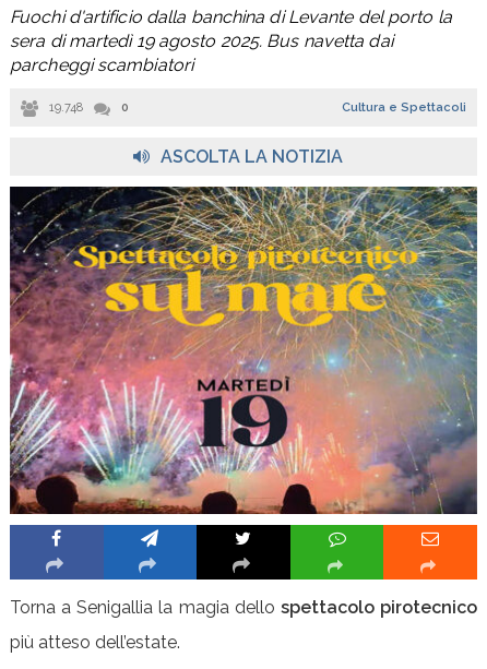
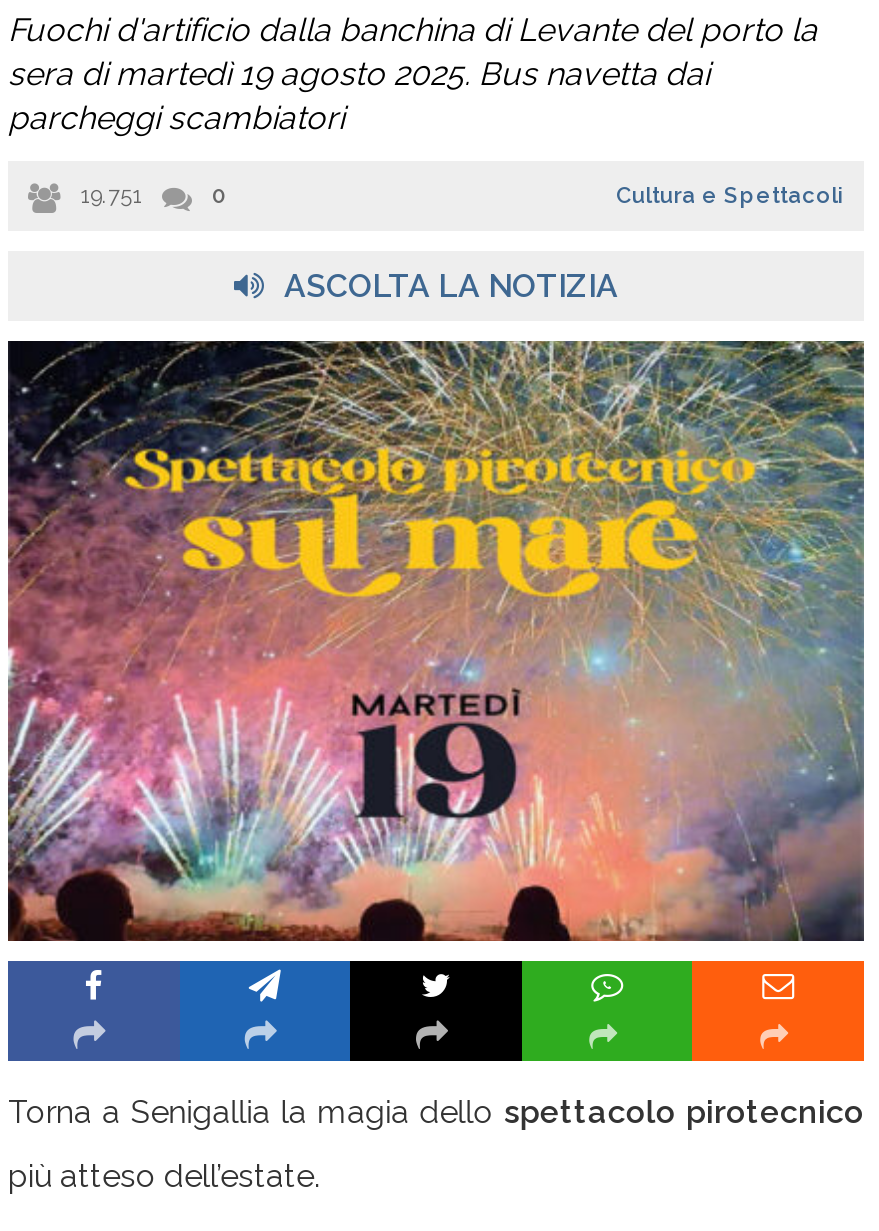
[49,101,83,115] 19.748 -> [80,184,142,210] 19.751

